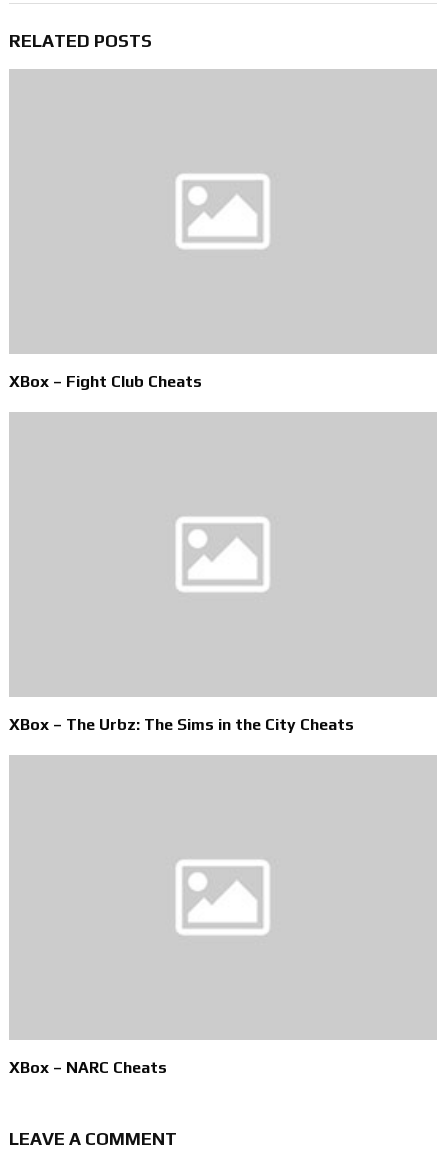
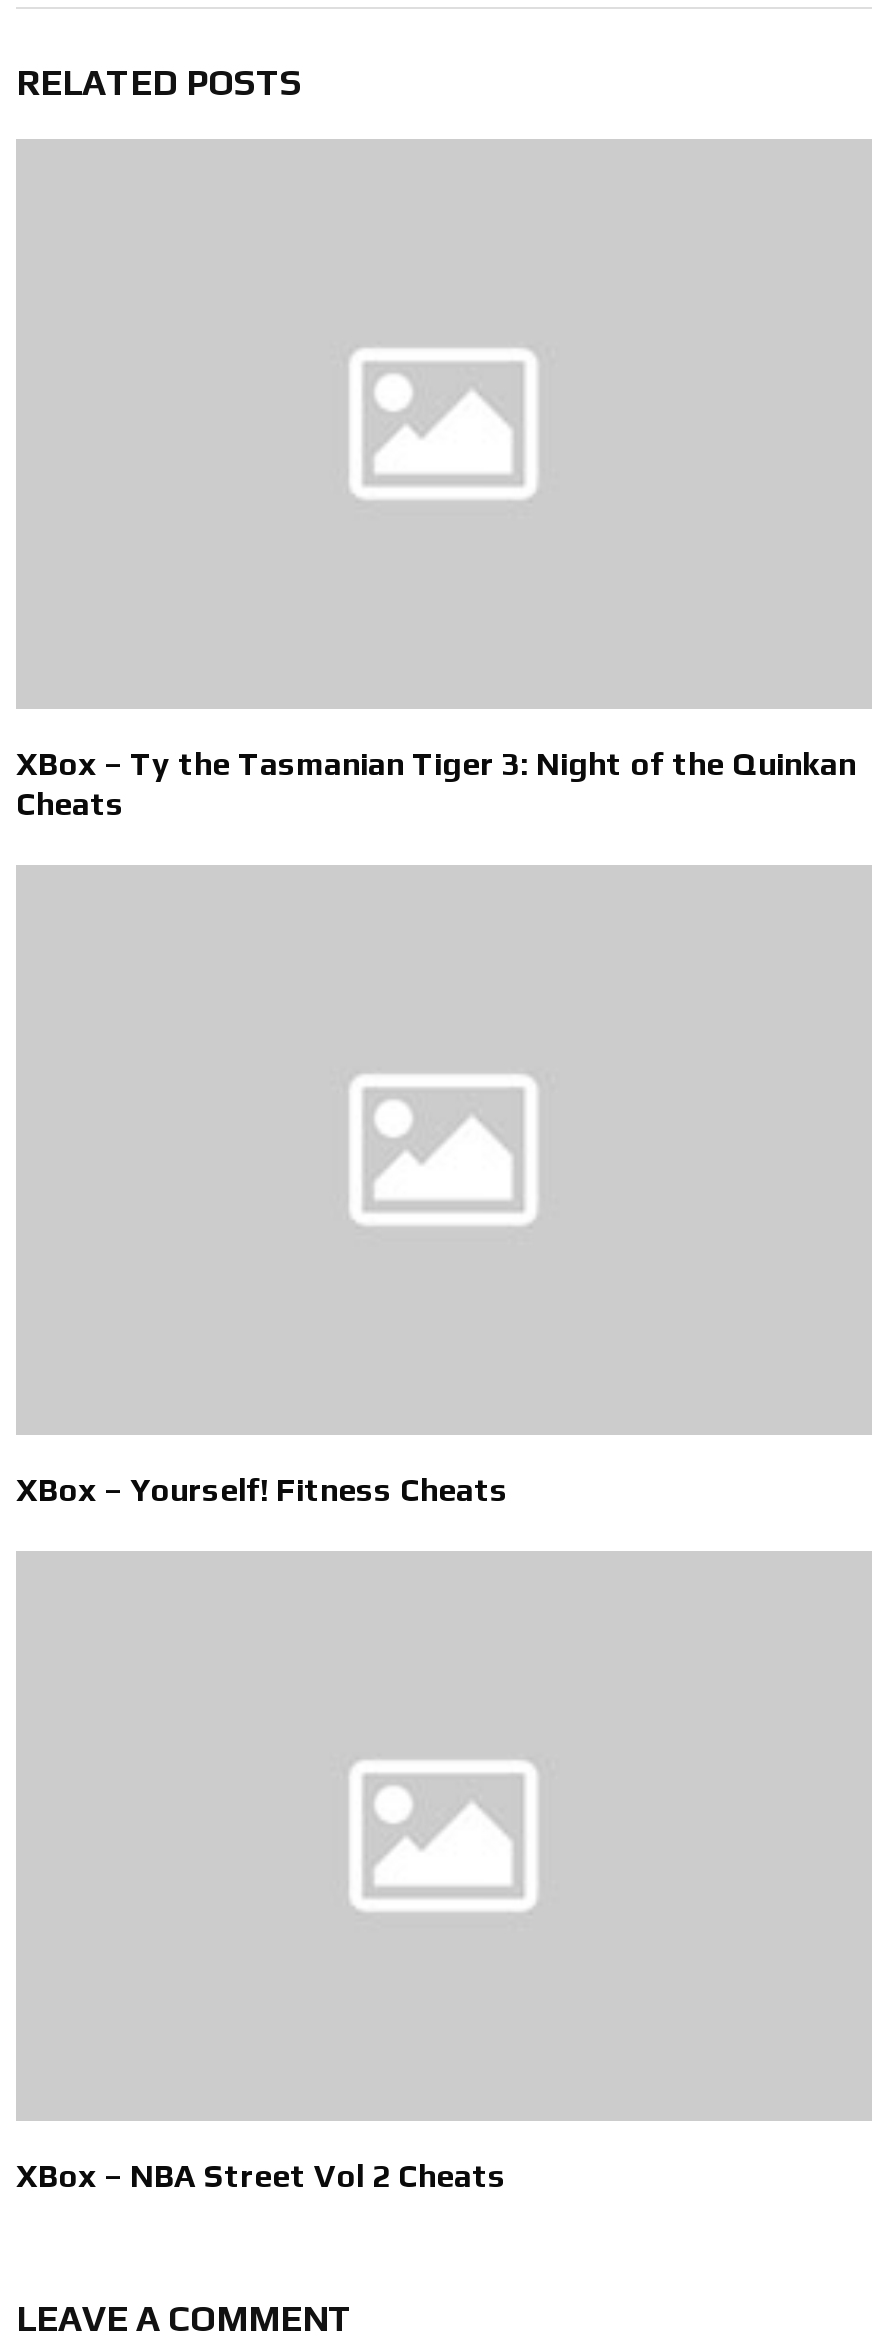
[9,372,202,391] XBox – Fight Club Cheats -> [16,745,856,823] XBox – Ty the Tasmanian Tiger 3: Night of the Quinkan | Cheats
[9,715,354,734] XBox – The Urbz: The Sims in the City Cheats -> [16,1471,508,1509] XBox – Yourself! Fitness Cheats
[9,1058,167,1077] XBox – NARC Cheats -> [16,2158,506,2196] XBox – NBA Street Vol 2 Cheats

